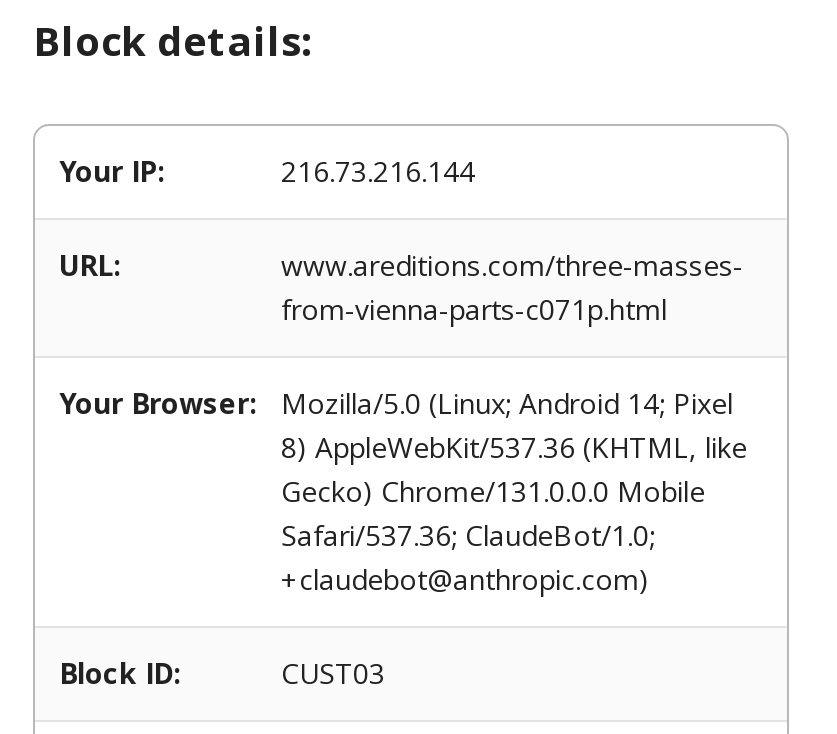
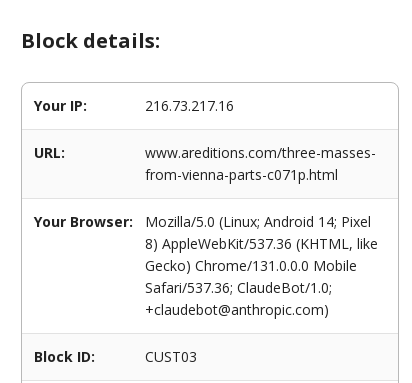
[281,152,475,190] 216.73.216.144 -> [145,96,234,115] 216.73.217.16

